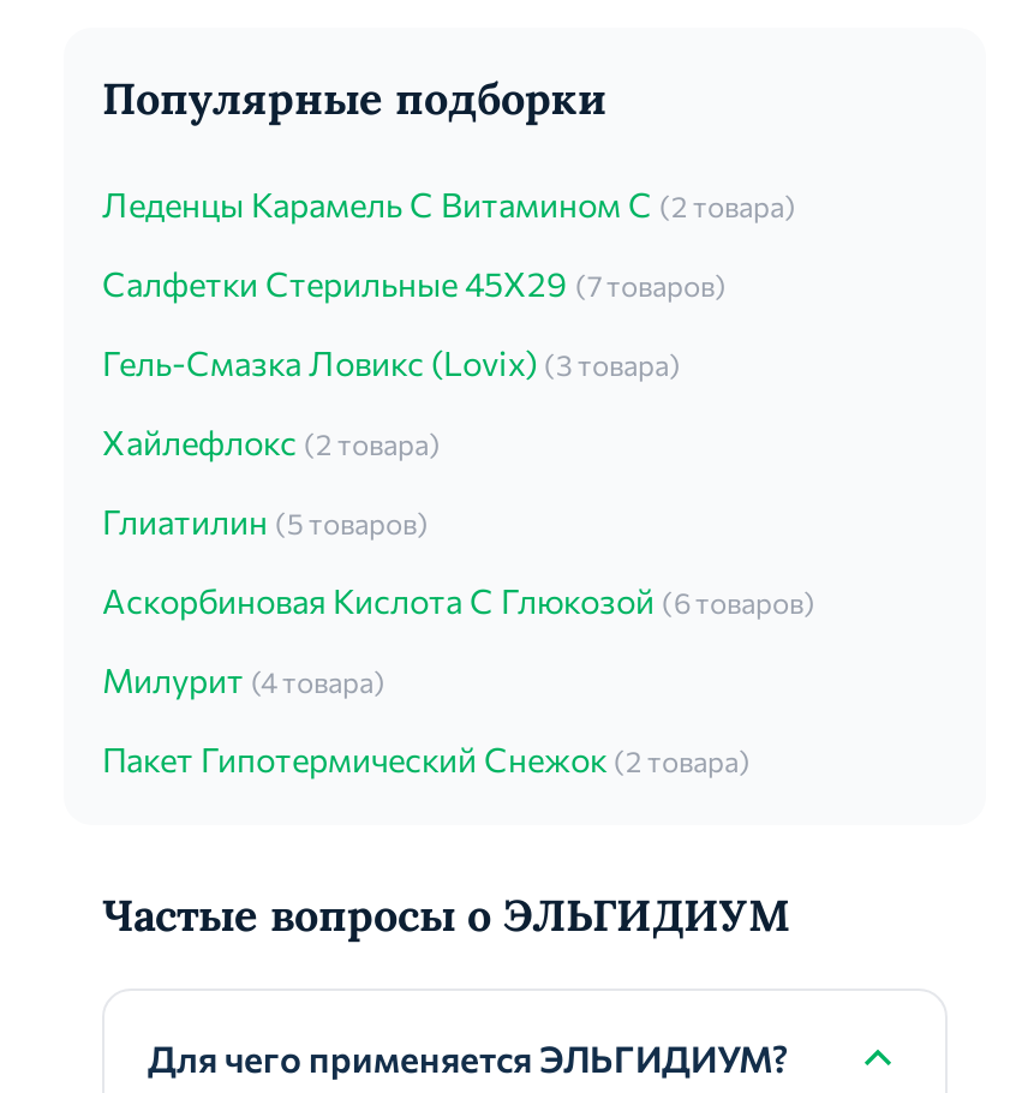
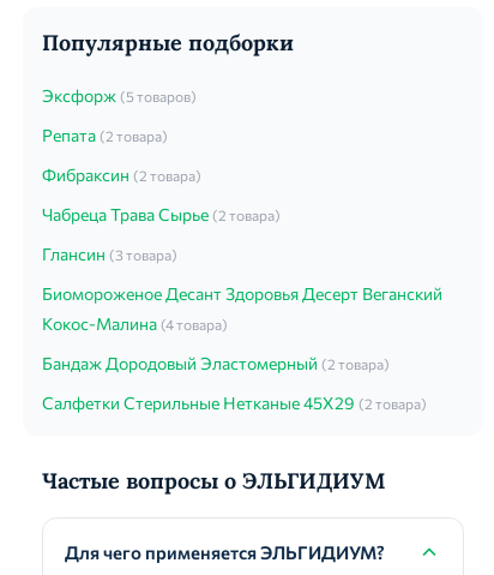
[102,184,815,780] Леденцы Карамель С Витамином С (2 товара) | Салфетки Стерильные 45Х29 (7 товаров) | Гель-Смазка Ловикс (Lovix) (3 товара) | Хайлефлокс (2 товара) | Глиатилин (5 товаров) | Аскорбиновая Кислота С Глюкозой (6 товаров) | Милурит (4 товара) | Пакет Гипотермический Снежок (2 товара) -> [42,85,442,413] Эксфорж (5 товаров) | Репата (2 товара) | Фибраксин (2 товара) | Чабреца Трава Сырье (2 товара) | Глансин (3 товара) | Биомороженое Десант Здоровья Десерт Веганский | Кокос-Малина (4 товара) | Бандаж Дородовый Эластомерный (2 товара) | Салфетки Стерильные Нетканые 45Х29 (2 товара)

